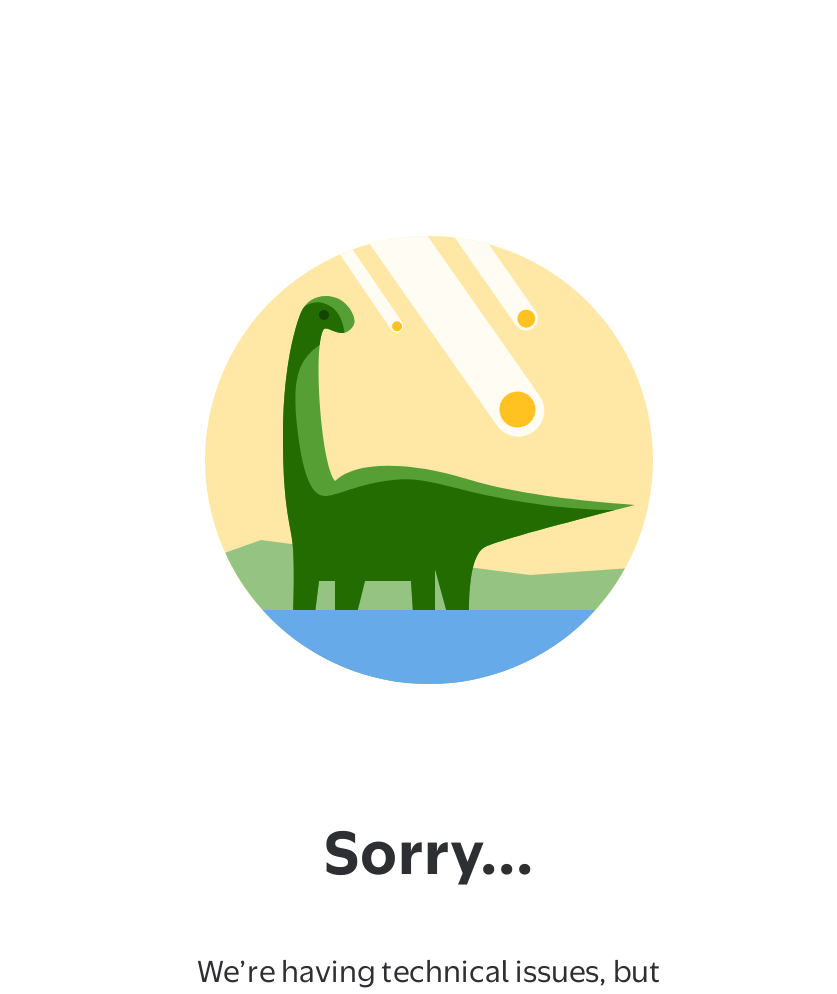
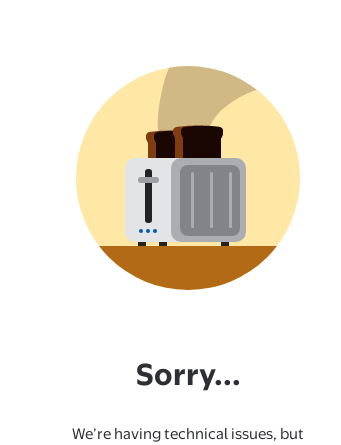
[225,238,633,686] [image] -> [87,66,288,291] [image]

